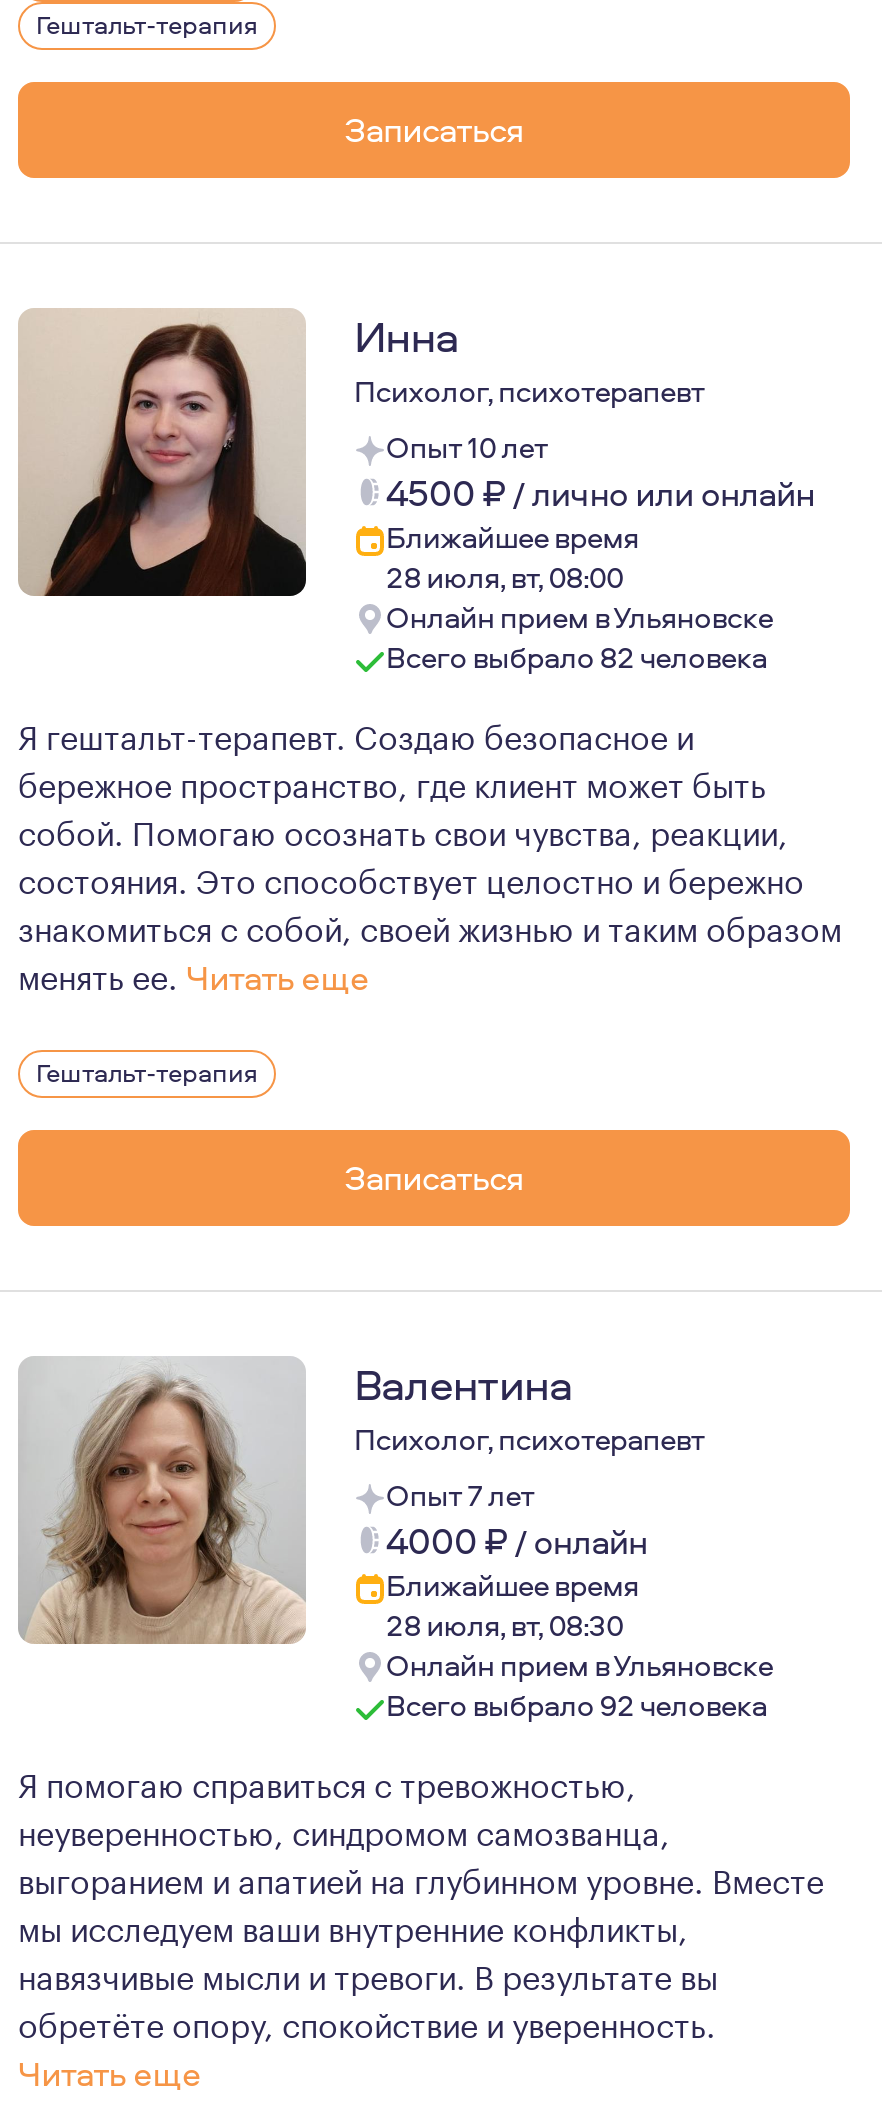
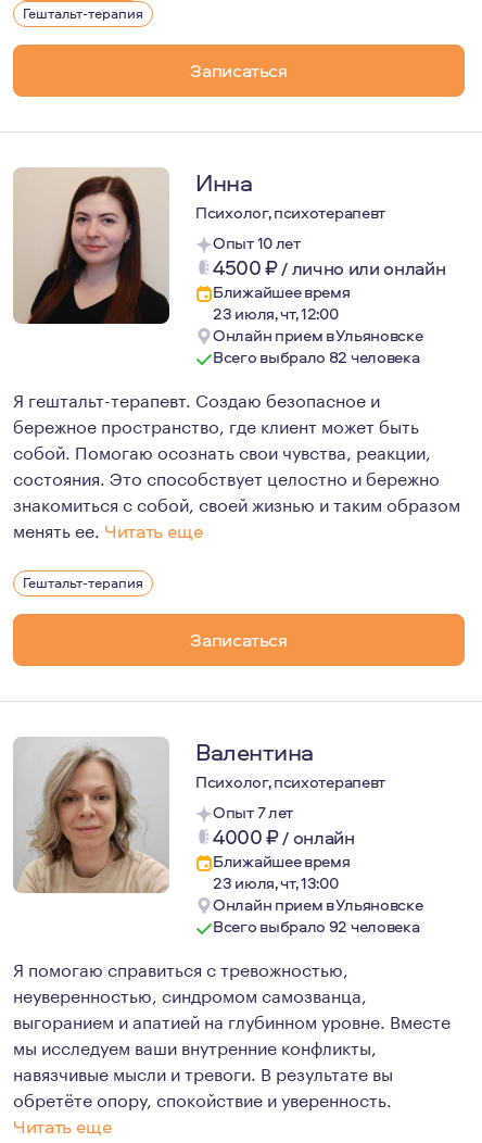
[386,556,623,598] 28 июля, вт, 08:00 -> [213,302,338,325] 23 июля, чт, 12:00
[386,1604,623,1646] 28 июля, вт, 08:30 -> [213,871,338,894] 23 июля, чт, 13:00

